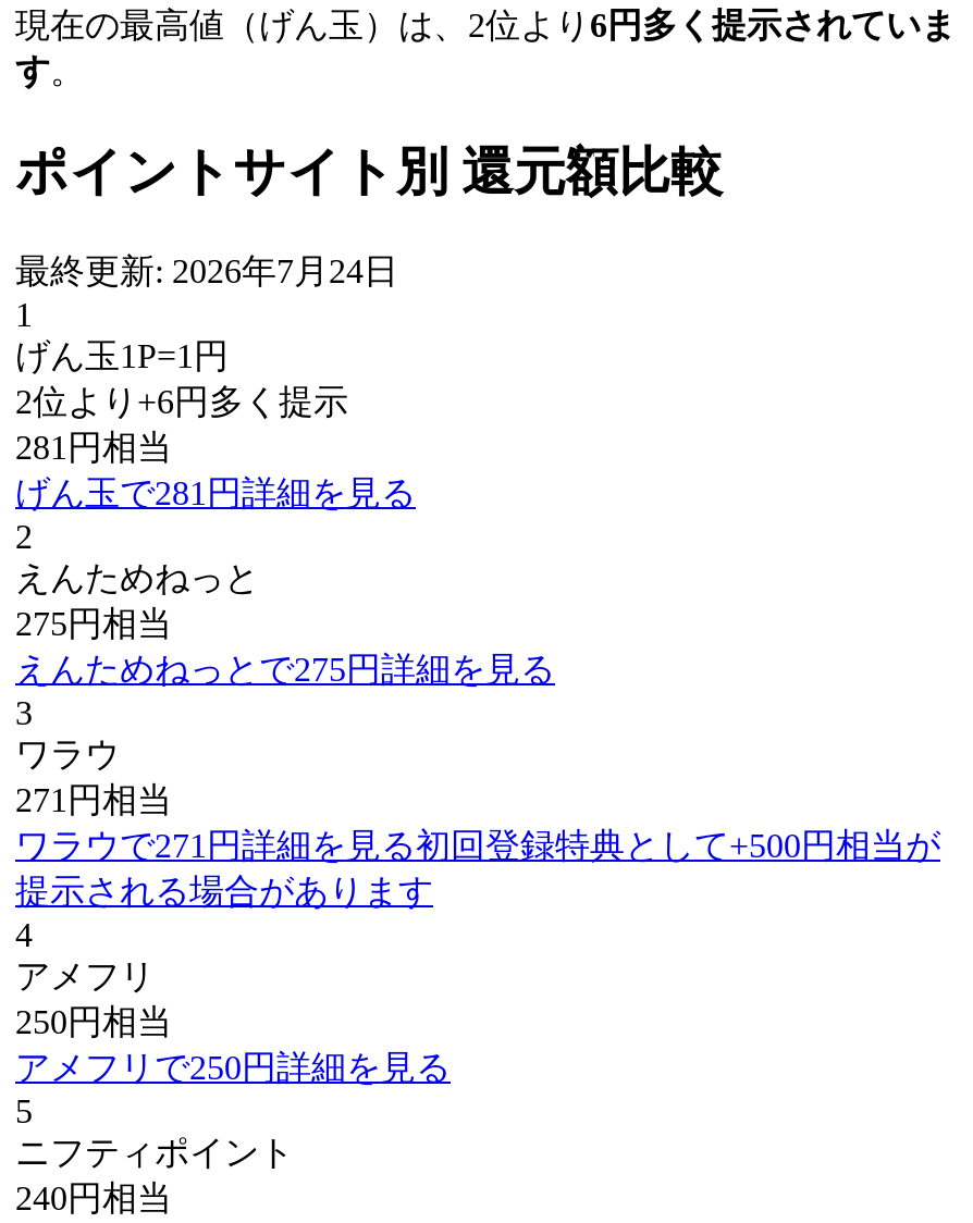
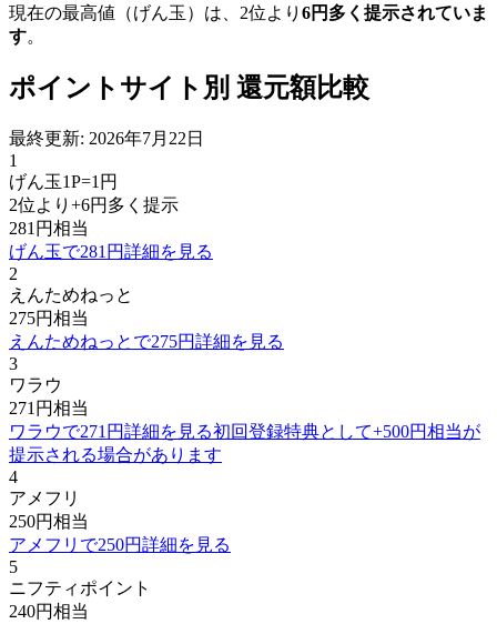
[15,253,398,290] 最終更新: 2026年7月24日 -> [9,129,204,148] 最終更新: 2026年7月22日

